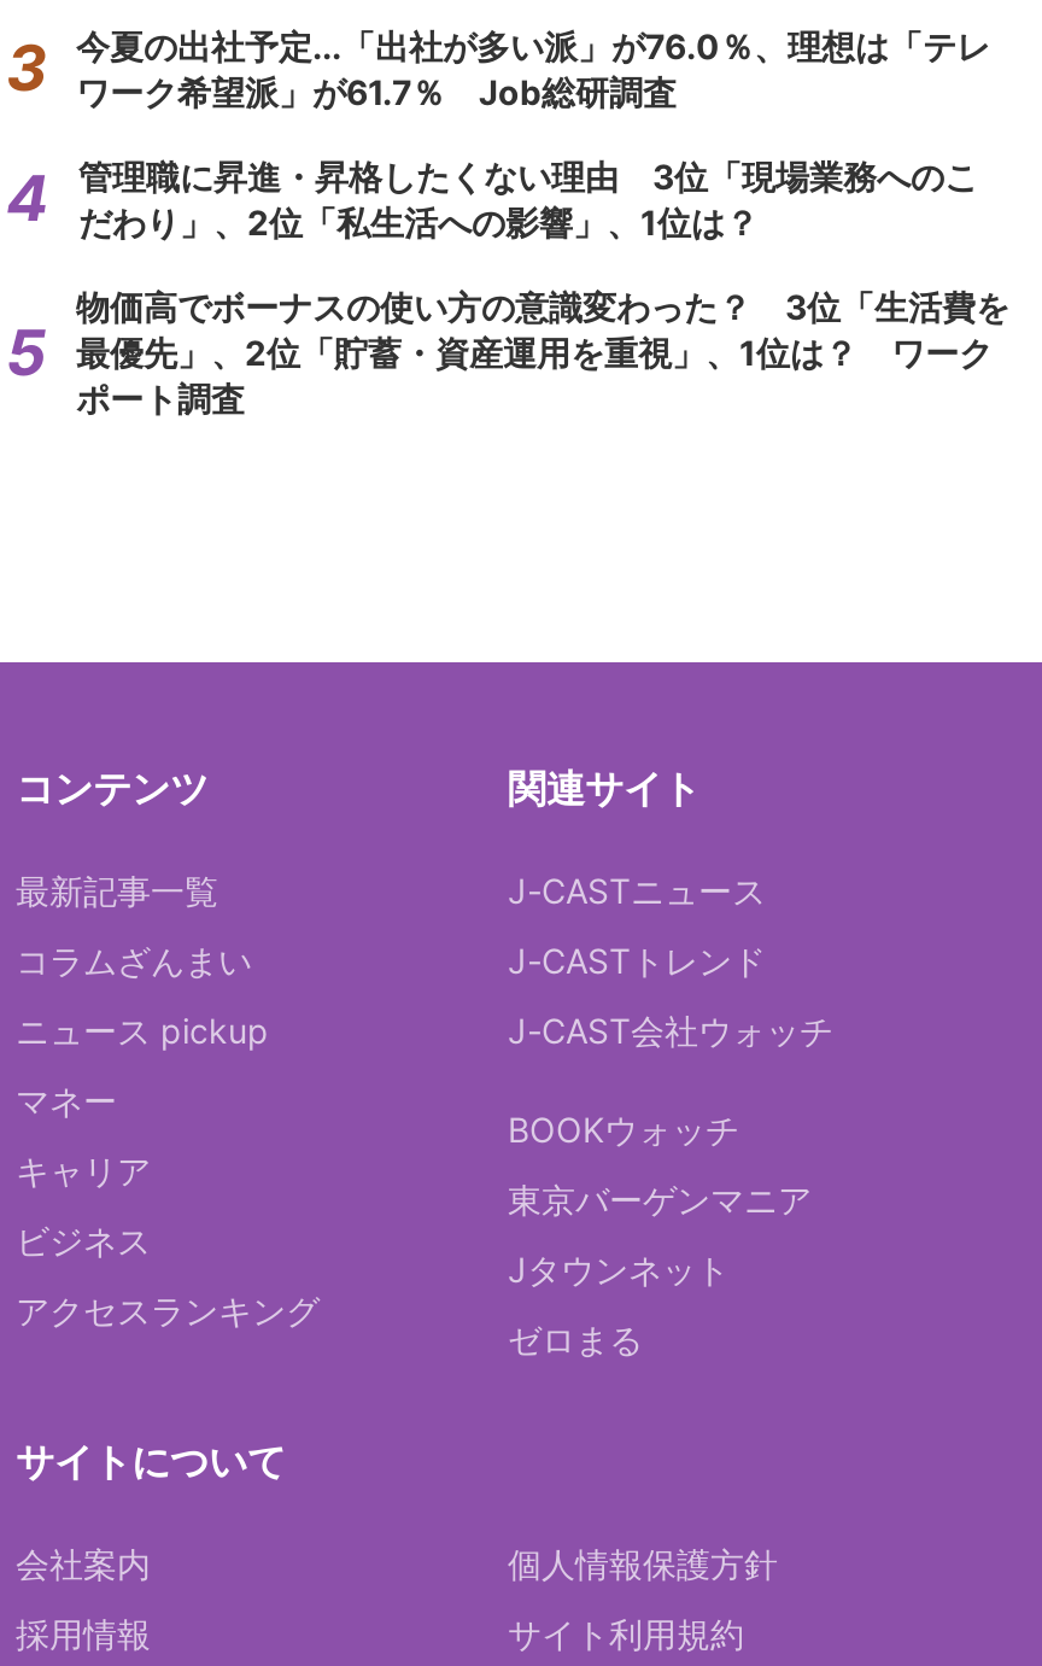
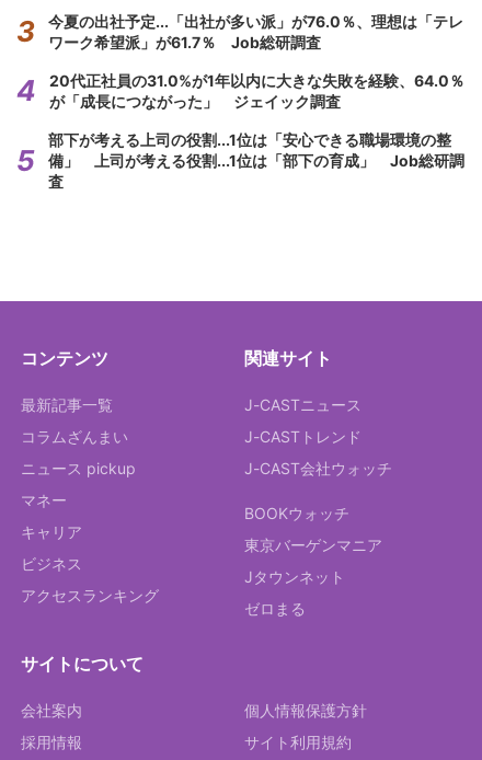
[78,156,978,242] 管理職に昇進・昇格したくない理由 3位「現場業務へのこ | だわり」、2位「私生活への影響」、1位は？ -> [49,71,464,111] 20代正社員の31.0%が1年以内に大きな失敗を経験、64.0％ | が「成長につながった」 ジェイック調査
[76,286,1009,419] 物価高でボーナスの使い方の意識変わった？ 3位「生活費を | 最優先」、2位「貯蓄・資産運用を重視」、1位は？ ワーク | ポート調査 -> [48,130,464,191] 部下が考える上司の役割...1位は「安心できる職場環境の整 | 備」 上司が考える役割...1位は「部下の育成」 Job総研調 | 査

